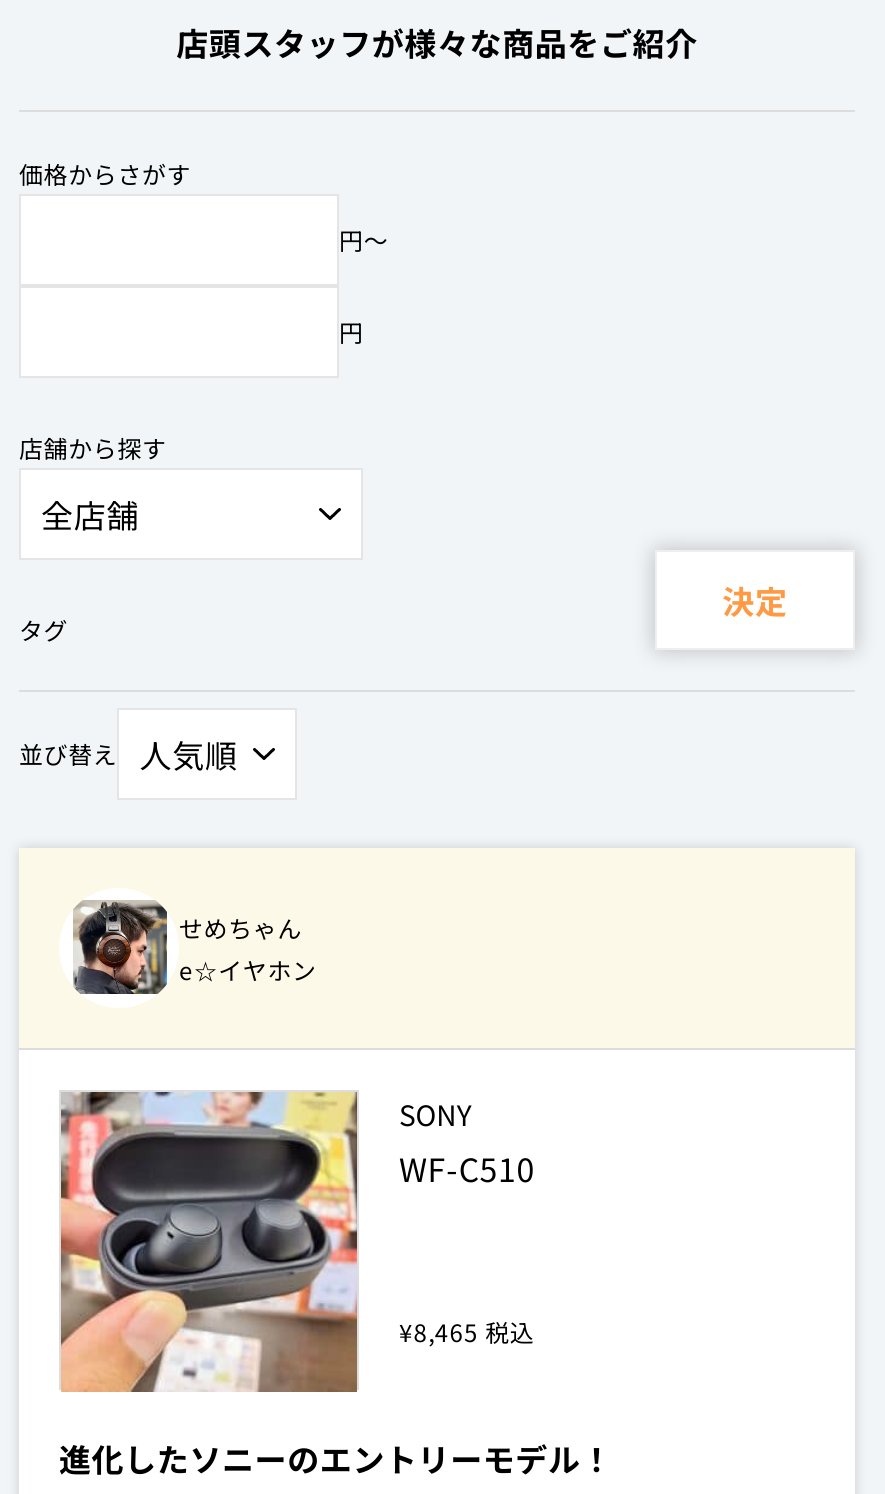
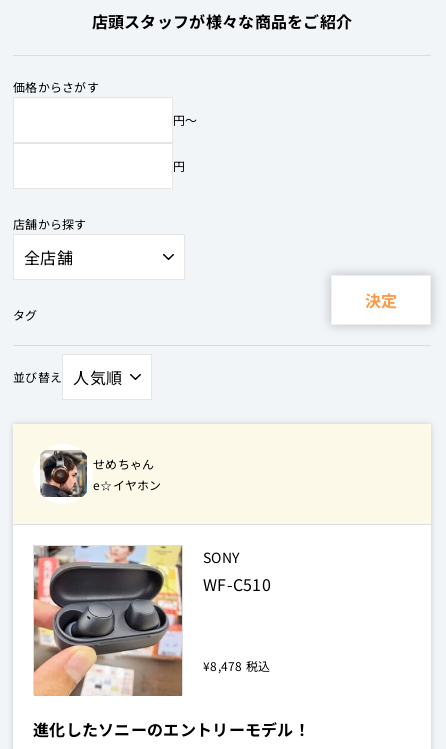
[399,1313,534,1347] ¥8,465税込 -> [203,657,271,674] ¥8,478税込

